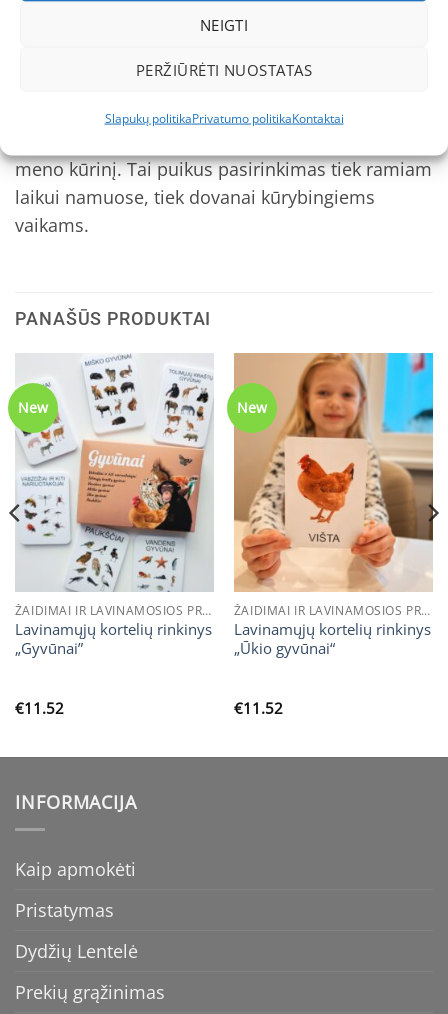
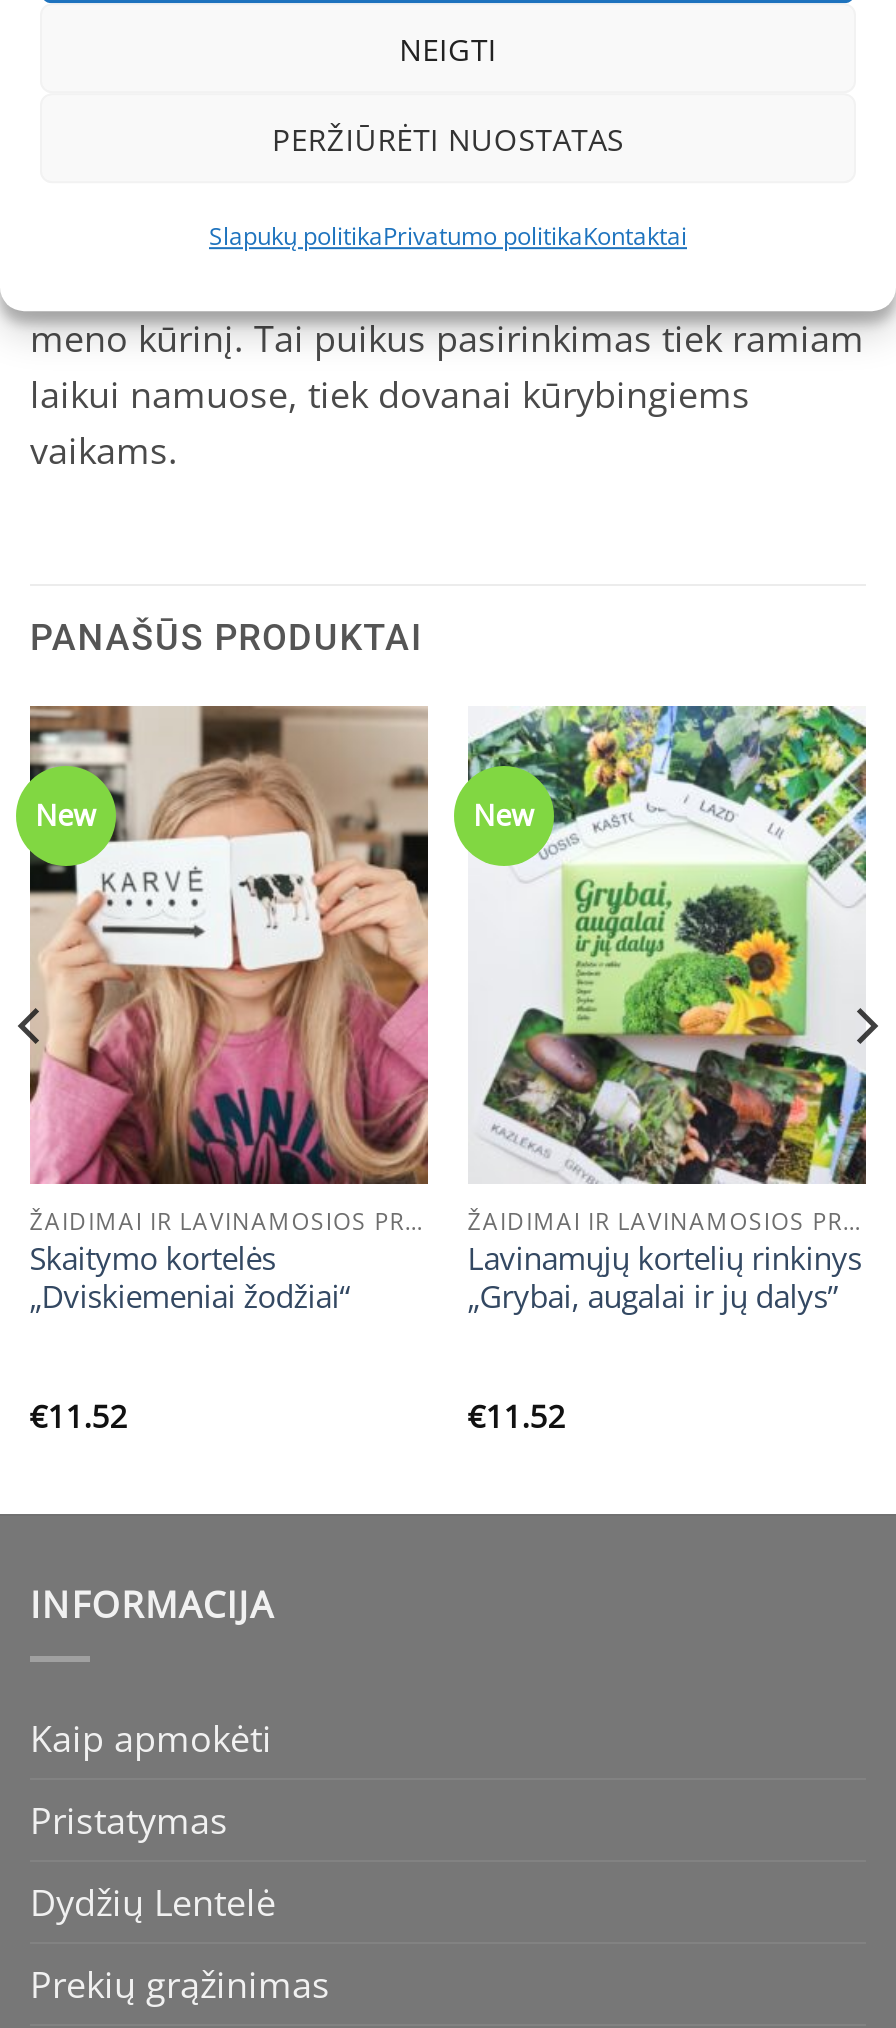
[15,353,214,659] [image] | Lavinamųjų kortelių rinkinys | „Gyvūnai” -> [28,704,430,1318] [image] | Skaitymo kortelės | „Dviskiemeniai žodžiai“
[233,352,434,592] [image] -> [466,704,868,1186] [image]
[234,638,335,659] „Ūkio gyvūnai“ -> [468,1276,838,1318] „Grybai, augalai ir jų dalys”

